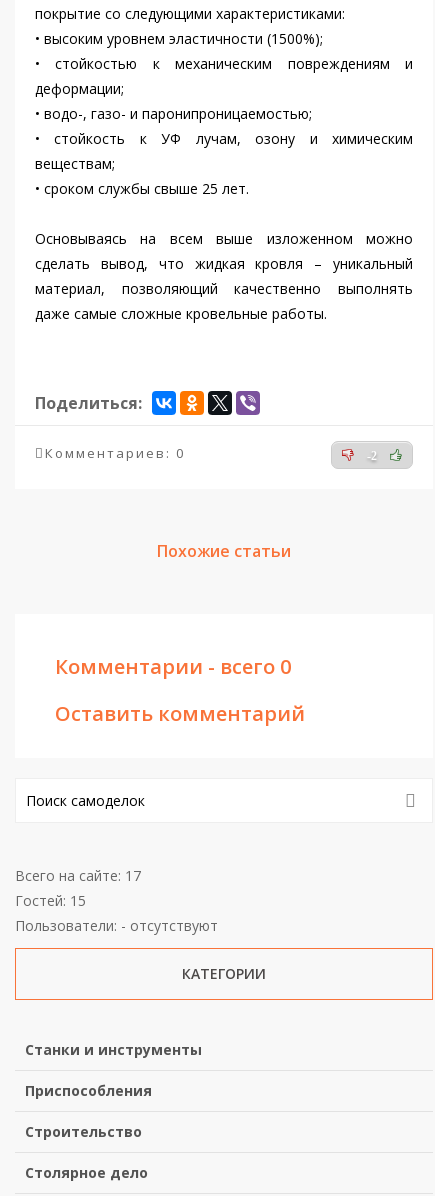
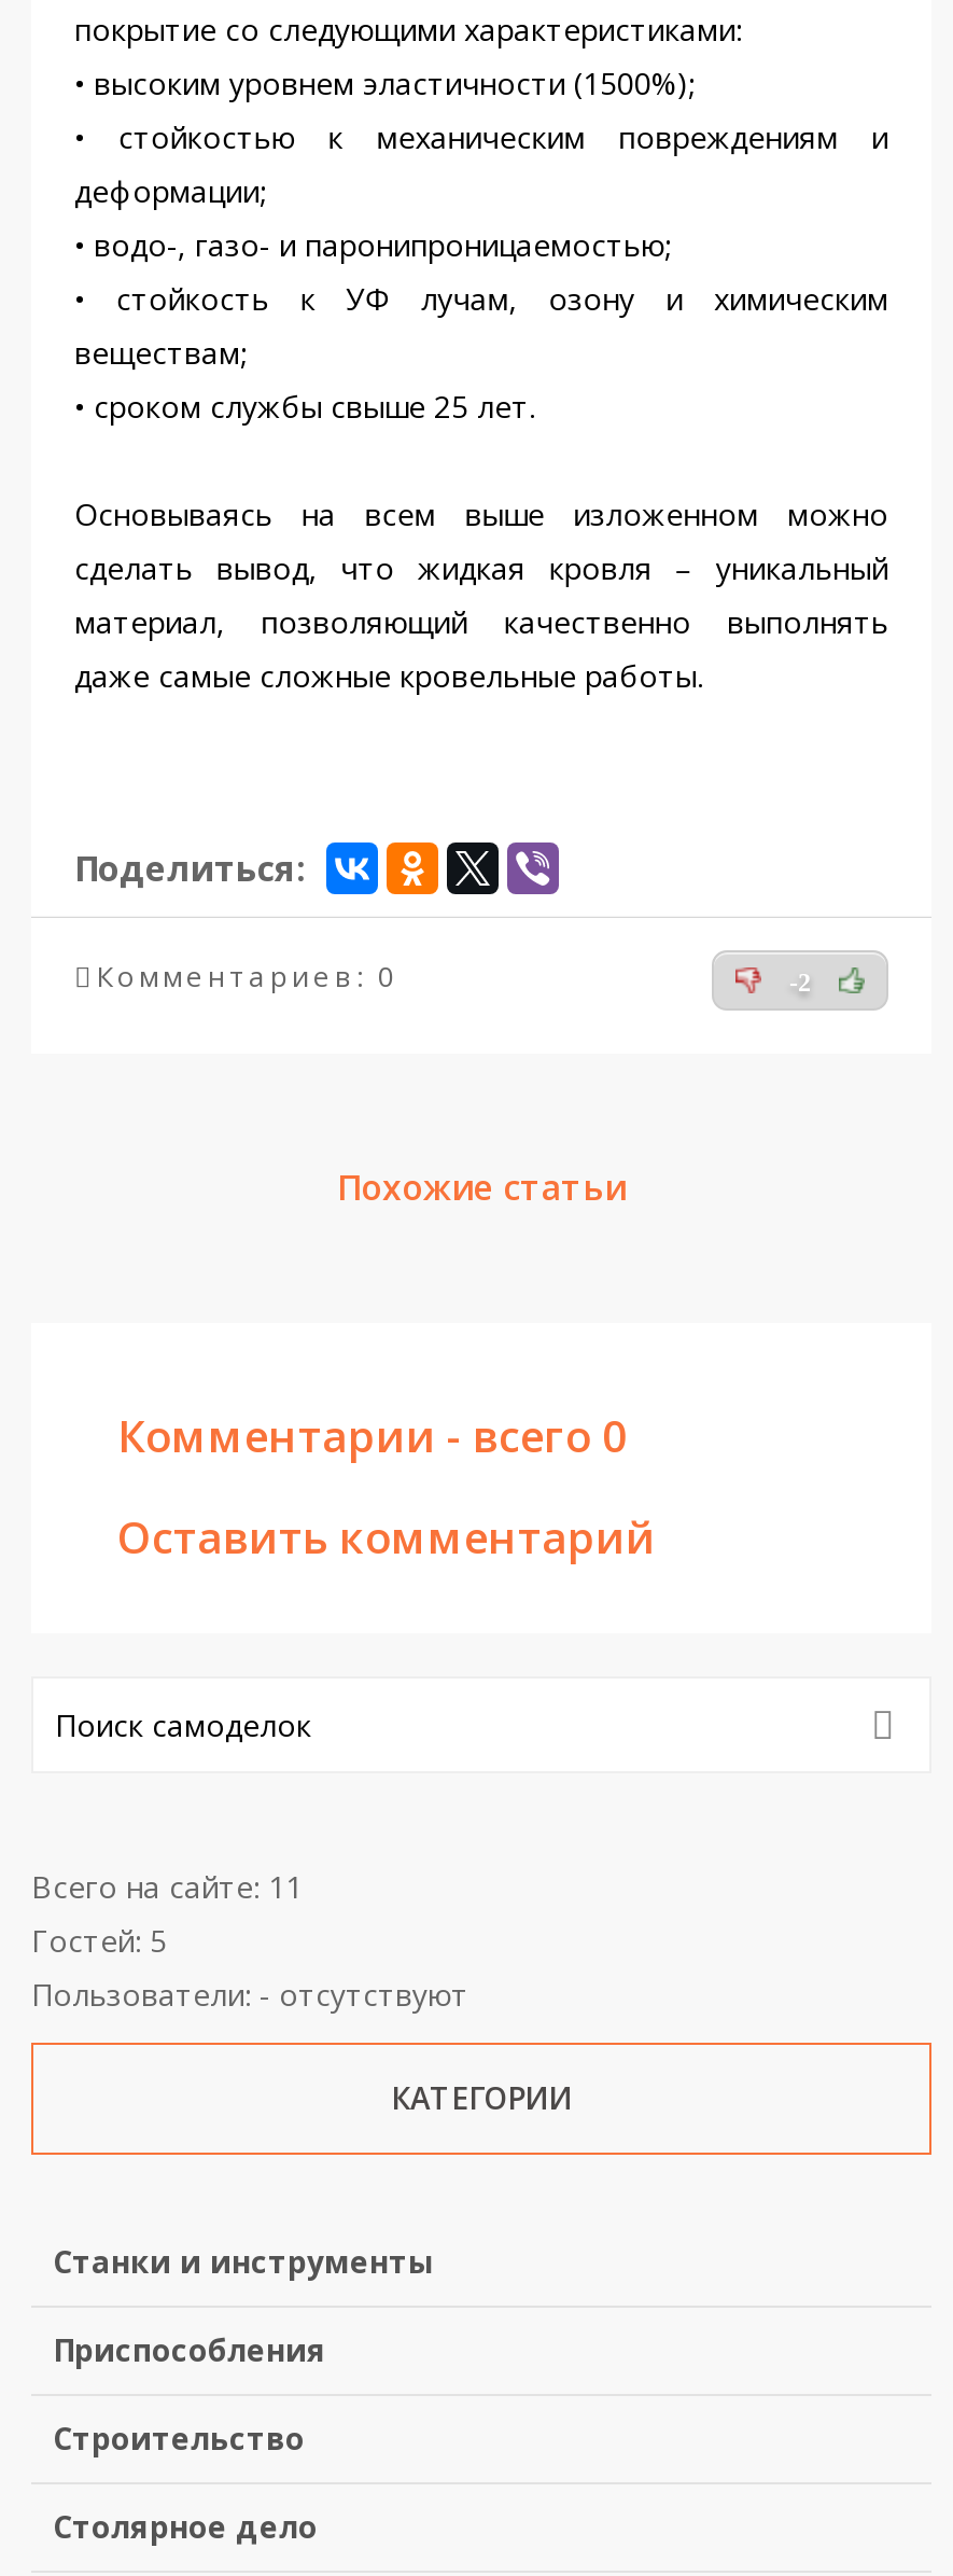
[15,866,141,885] Всего на сайте: 17 -> [31,1865,303,1906] Всего на сайте: 11
[15,891,86,910] Гостей: 15 -> [31,1919,167,1960] Гостей: 5

